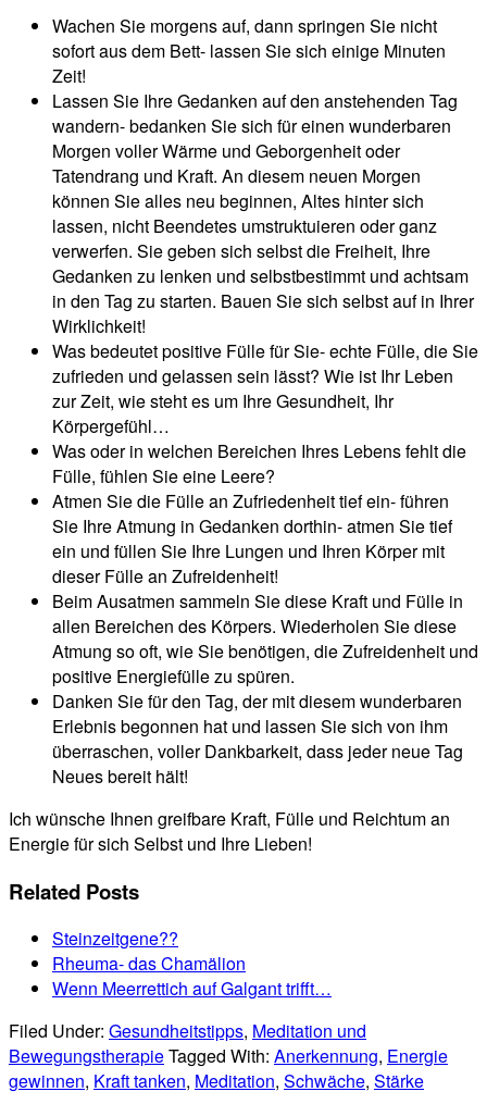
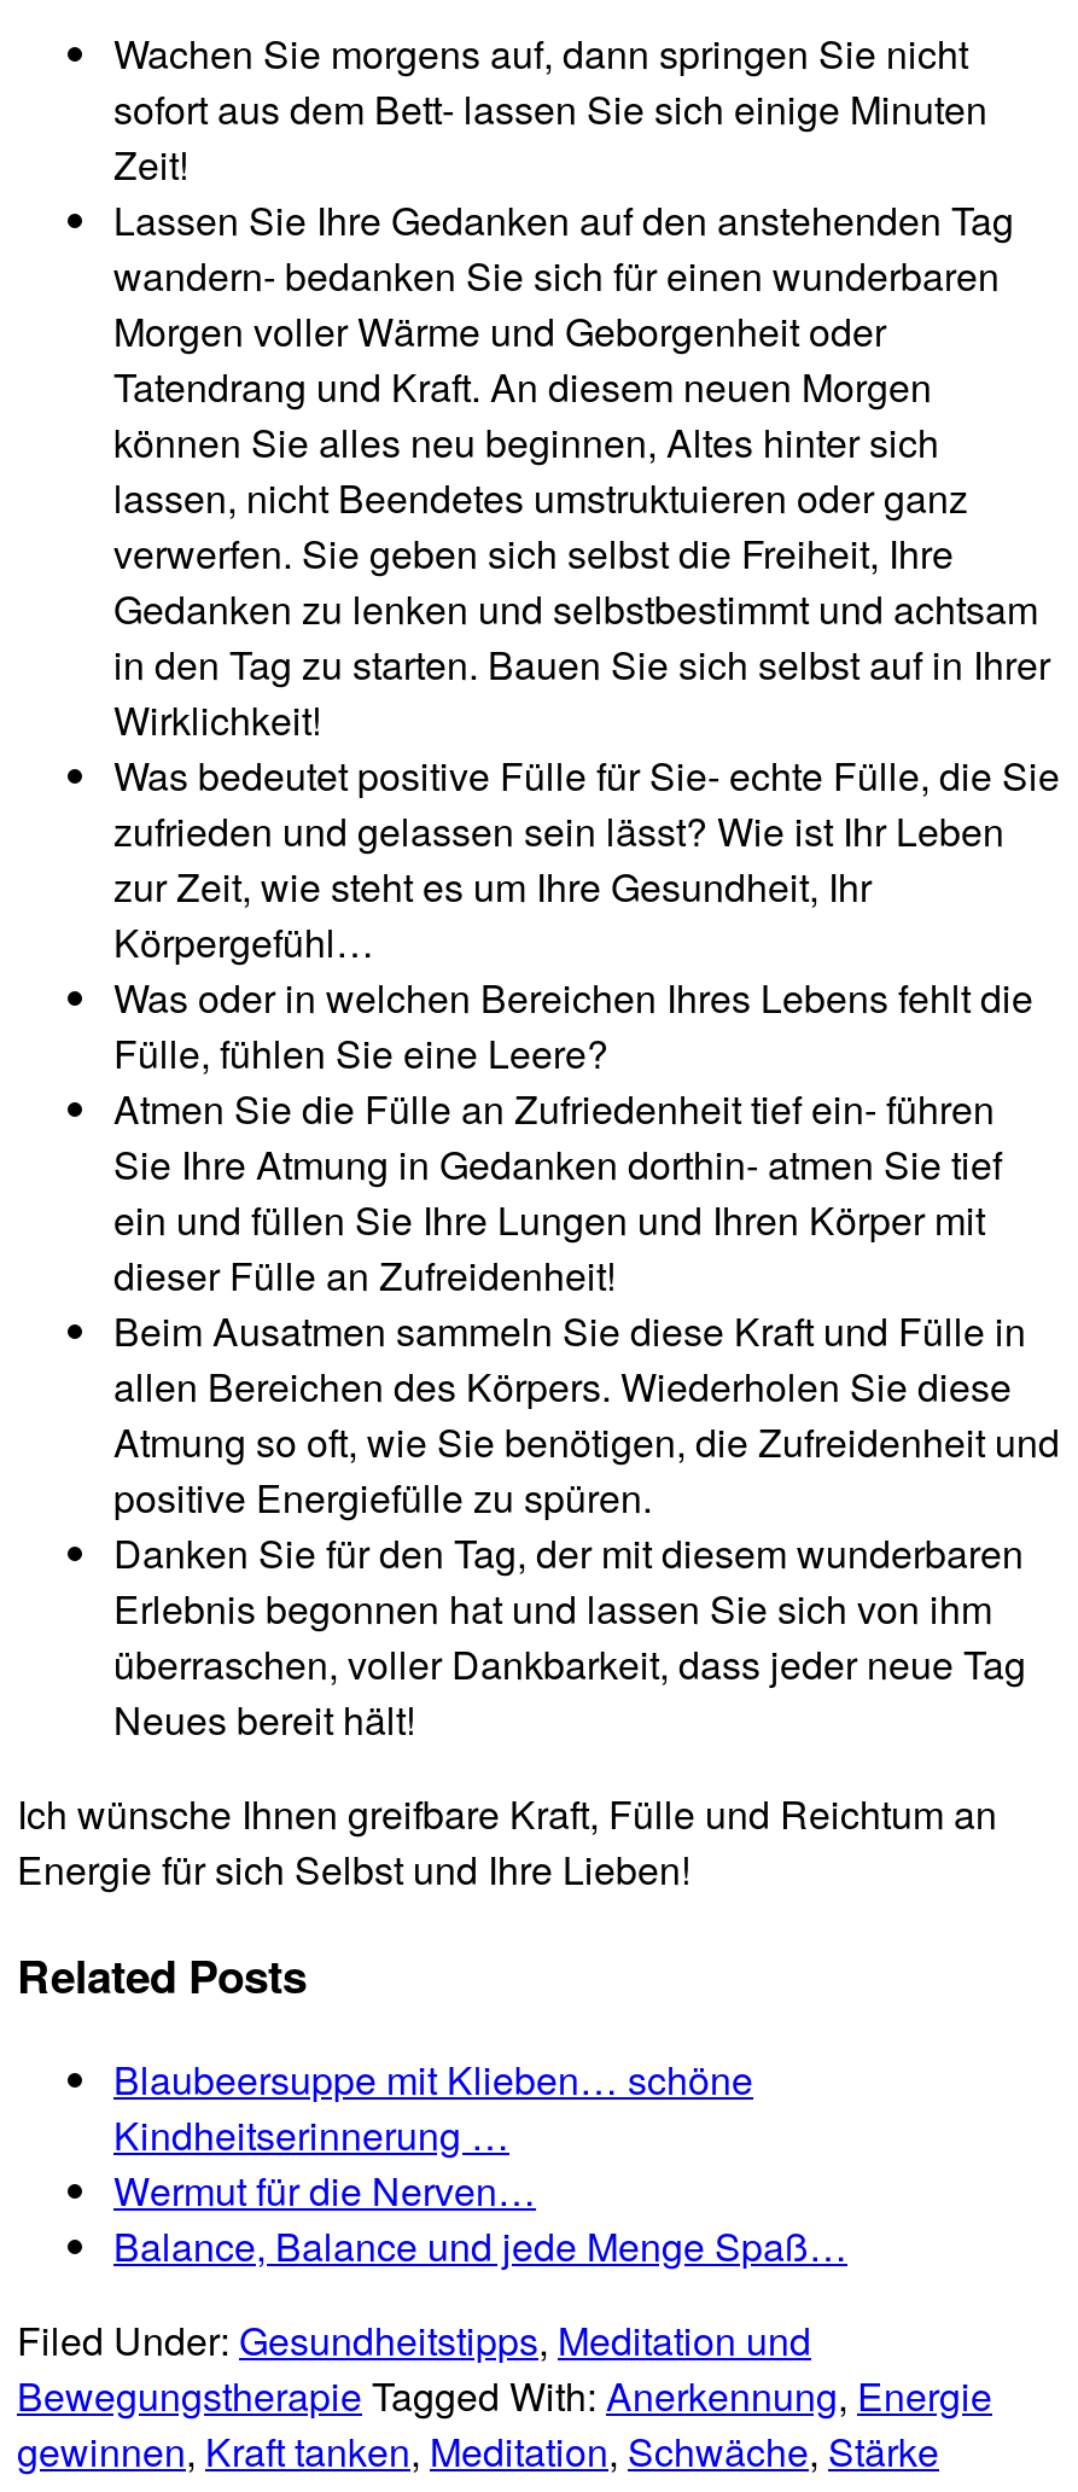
[52,926,332,1001] Steinzeitgene?? | Rheuma- das Chamälion | Wenn Meerrettich auf Galgant trifft… -> [113,2052,847,2274] Blaubeersuppe mit Klieben… schöne | Kindheitserinnerung … | Wermut für die Nerven… | Balance, Balance und jede Menge Spaß…

